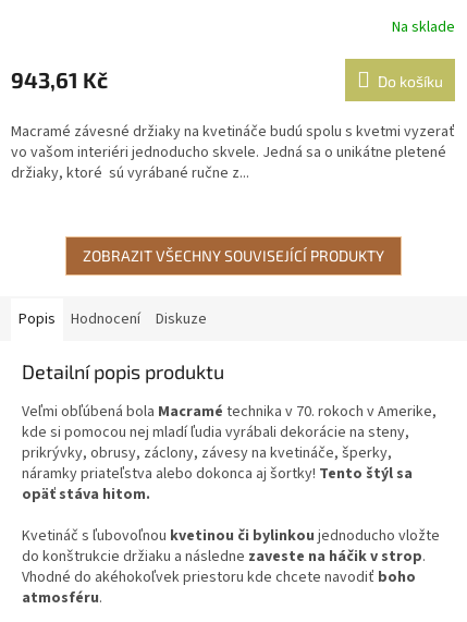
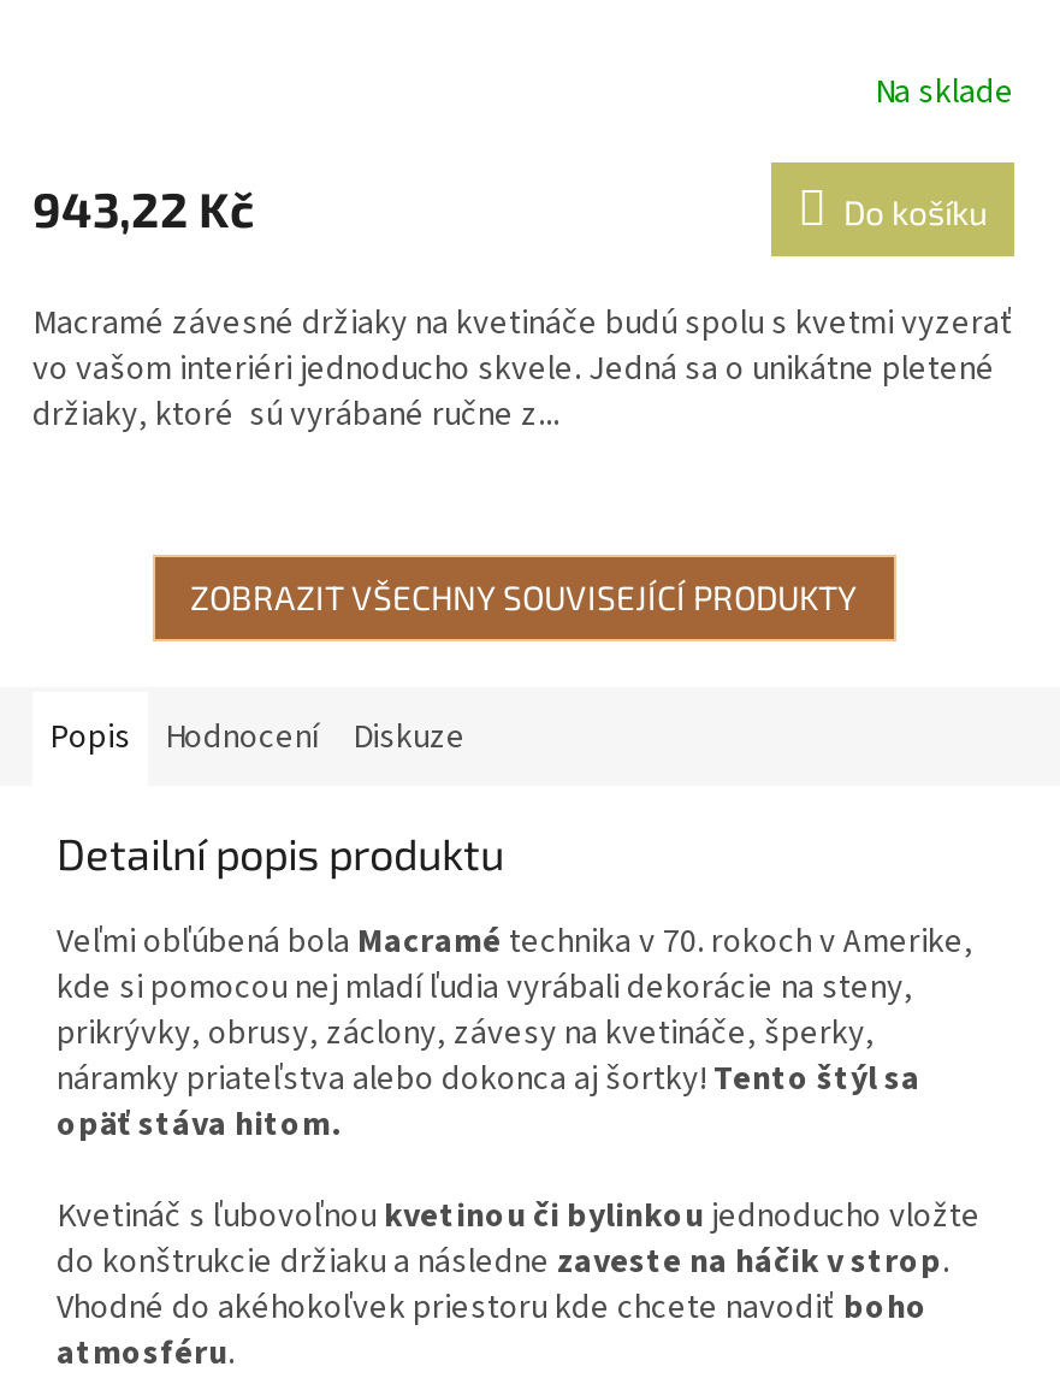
[11,67,108,93] 943,61 Kč -> [32,180,254,237] 943,22 Kč

